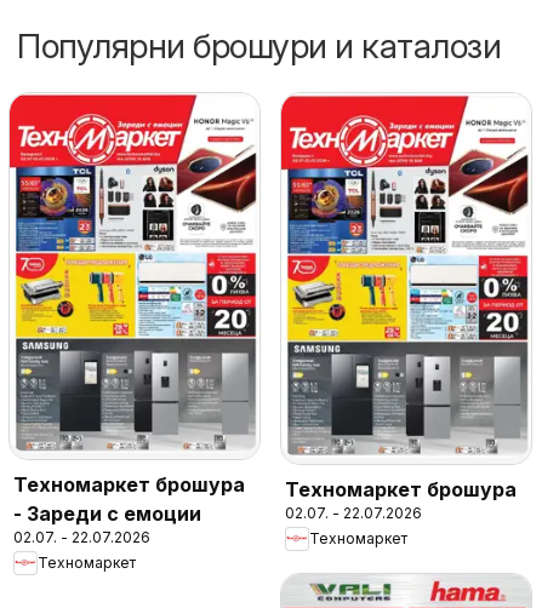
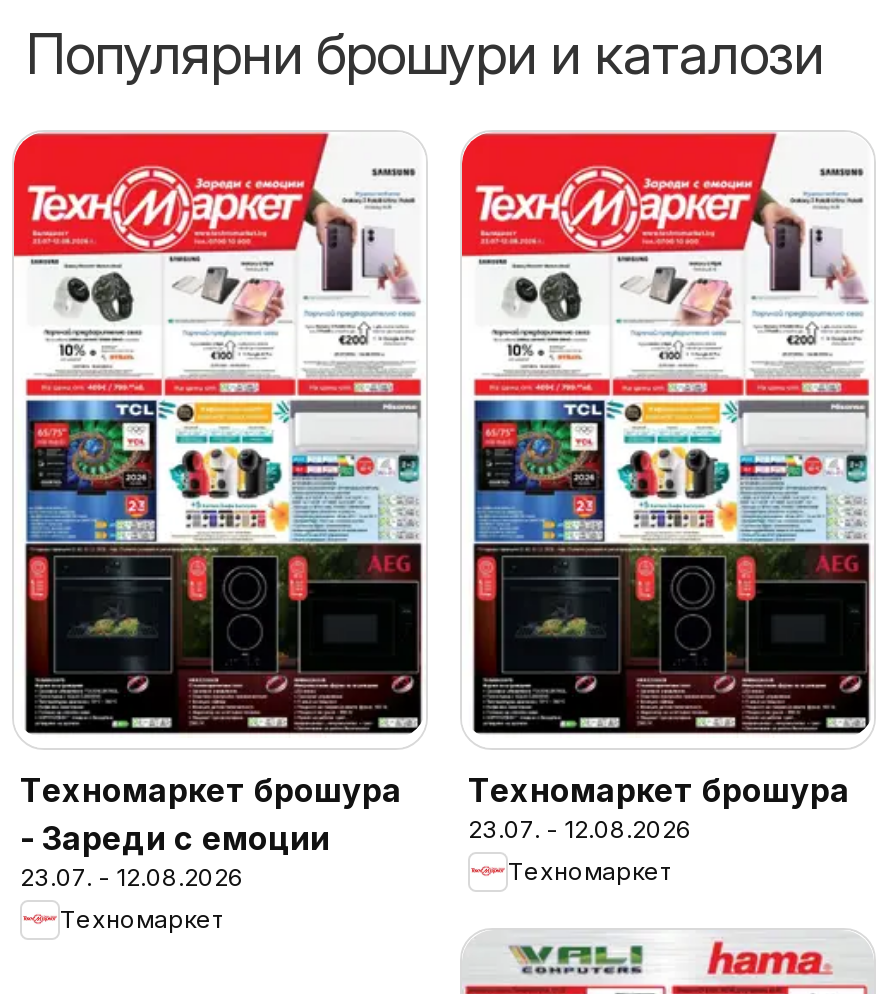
[13,117,257,451] [image] -> [22,166,424,736] [image]
[286,120,530,454] [image] -> [472,166,870,734] [image]
[285,504,422,522] 02.07. - 22.07.2026 -> [468,813,692,843] 23.07. - 12.08.2026
[13,527,150,546] 02.07. - 22.07.2026 -> [20,861,244,891] 23.07. - 12.08.2026

